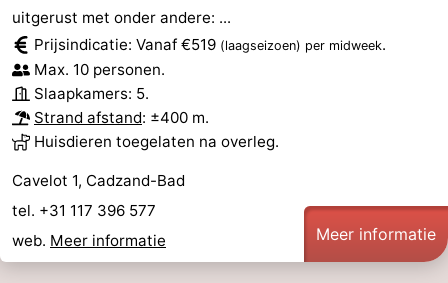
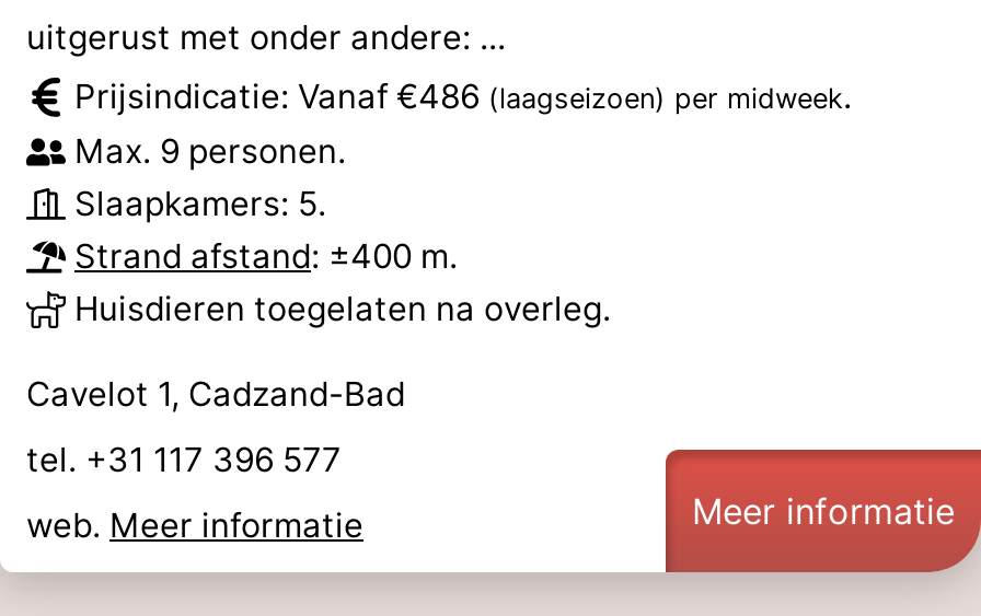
[34,35,386,54] Prijsindicatie: Vanaf €519 (laagseizoen) per midweek. -> [74,76,852,117] Prijsindicatie: Vanaf €486 (laagseizoen) per midweek.
[34,60,165,79] Max. 10 personen. -> [74,130,346,172] Max. 9 personen.

